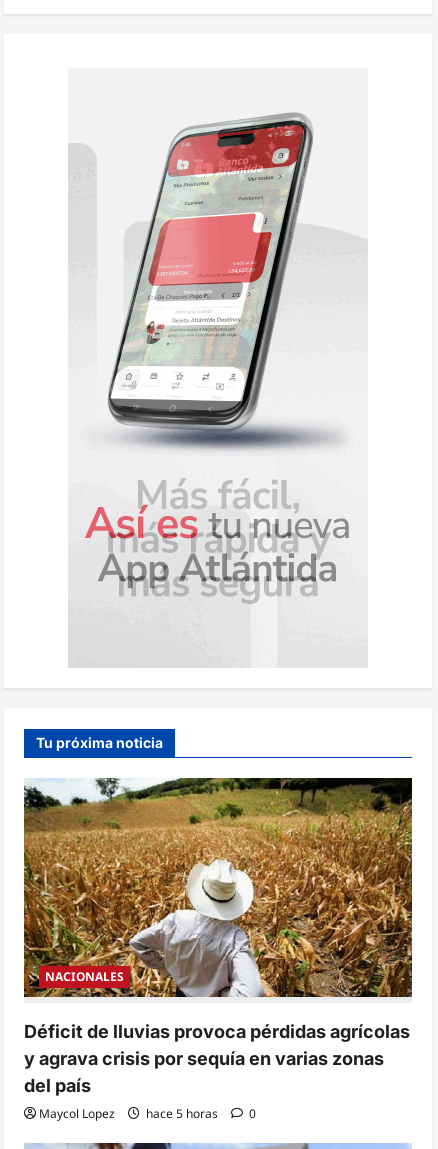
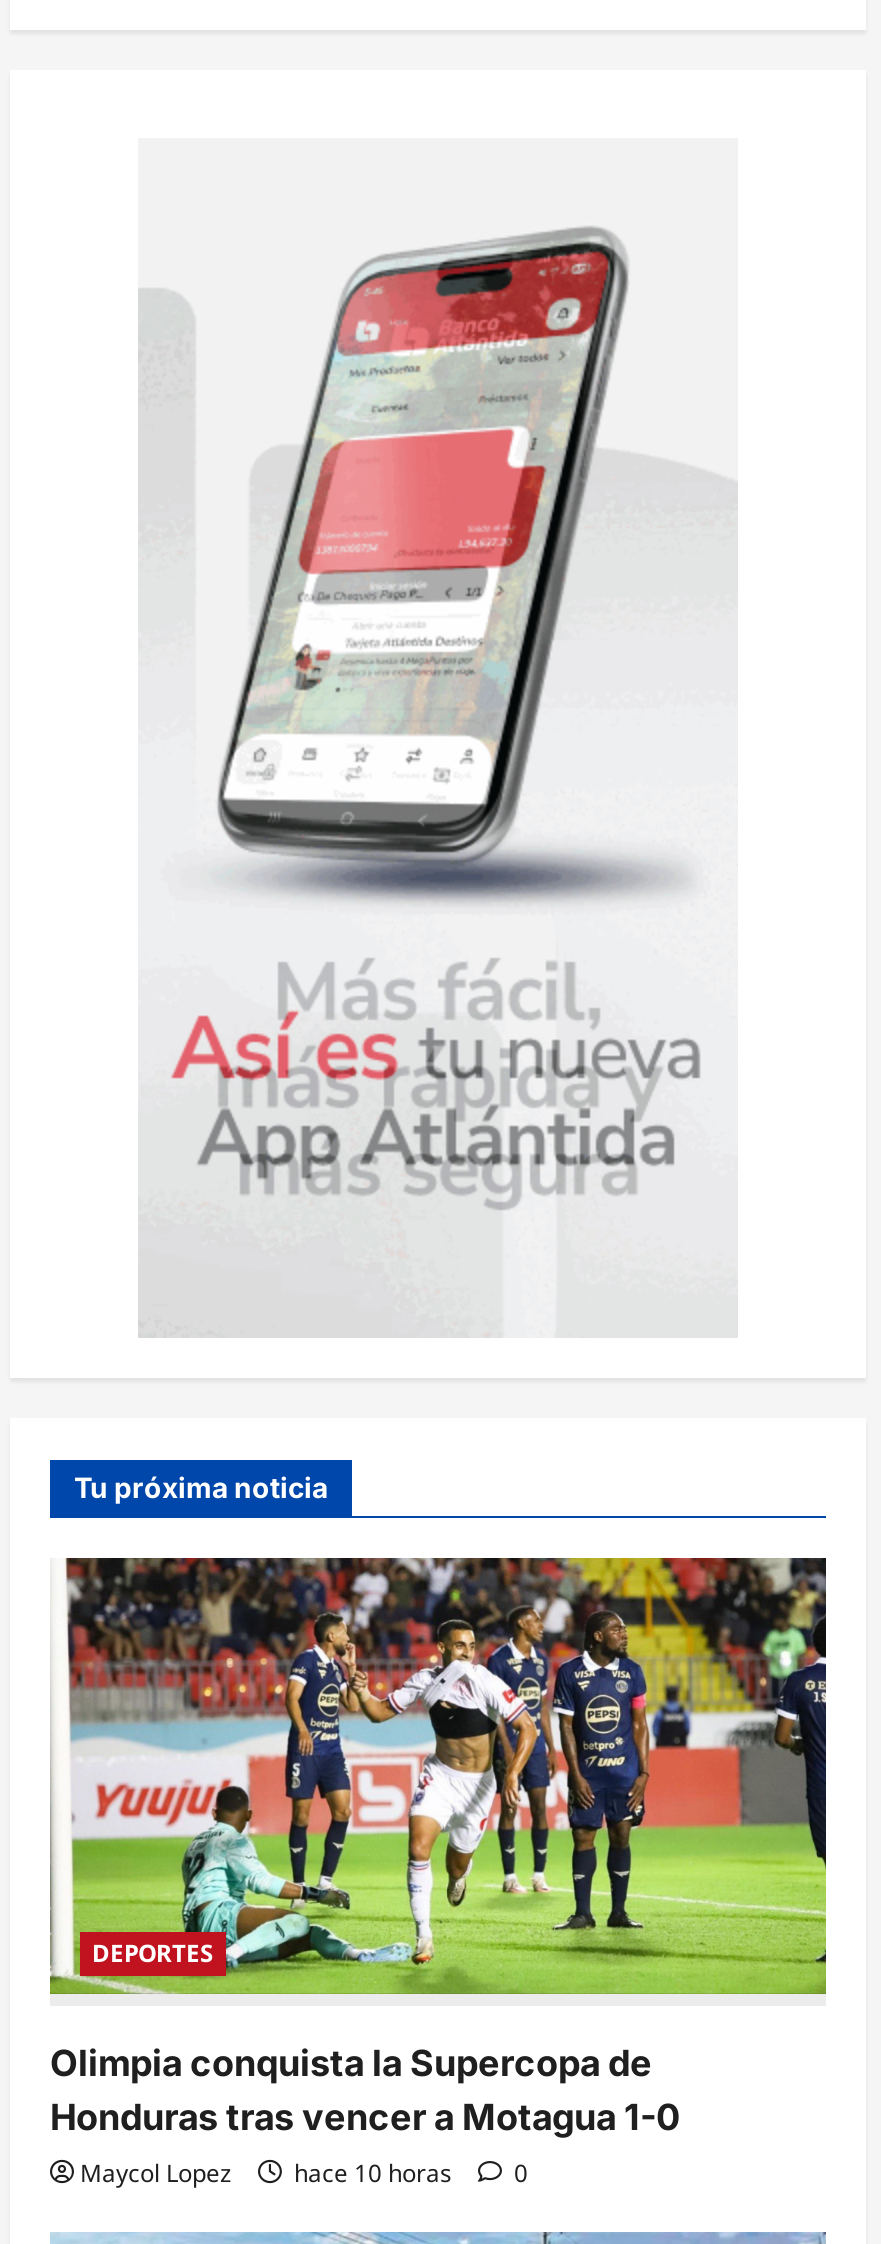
[23,777,413,998] [image] | NACIONALES -> [50,1556,828,1972] [image] | DEPORTES
[24,1020,410,1095] Déficit de lluvias provoca pérdidas agrícolas | y agrava crisis por sequía en varias zonas | del país -> [50,2041,680,2137] Olimpia conquista la Supercopa de | Honduras tras vencer a Motagua 1-0
[39,1104,256,1121] Maycol Lopez hace 5 horas 0 -> [80,2155,528,2189] Maycol Lopez hace 10 horas 0

